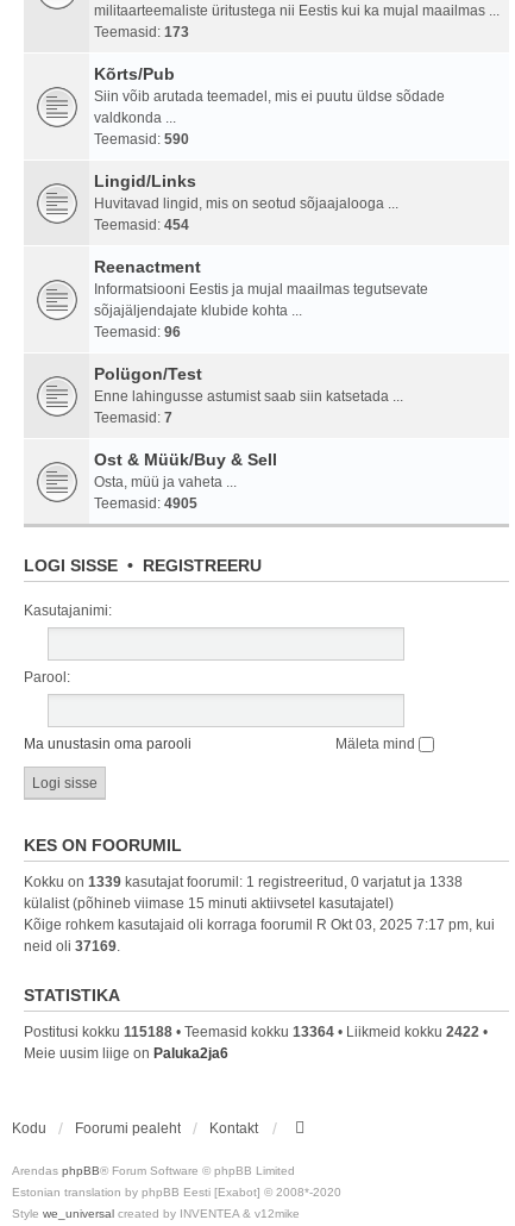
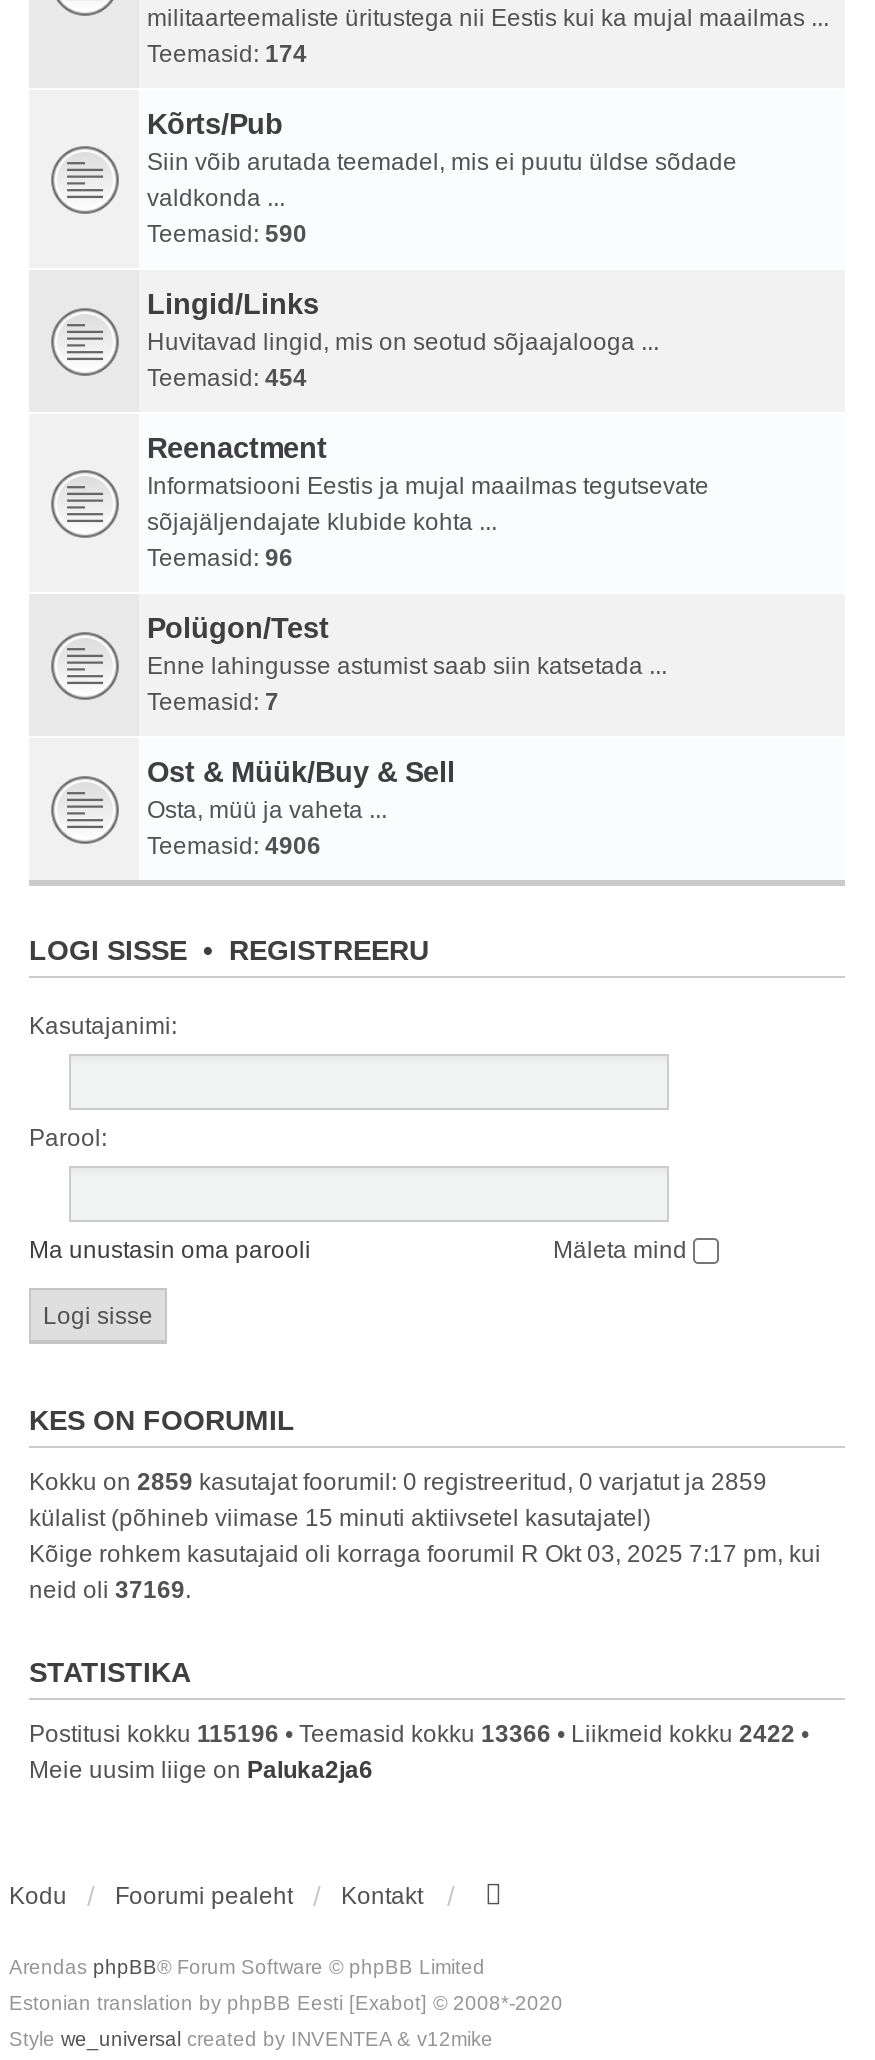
[94,24,189,41] Teemasid: 173 -> [147,40,307,68] Teemasid: 174
[94,495,197,512] Teemasid: 4905 -> [147,832,321,860] Teemasid: 4906
[24,874,463,890] Kokku on 1339 kasutajat foorumil: 1 registreeritud, 0 varjatut ja 1338 -> [29,1468,767,1496] Kokku on 2859 kasutajat foorumil: 0 registreeritud, 0 varjatut ja 2859
[24,1024,488,1040] Postitusi kokku 115188 • Teemasid kokku 13364 • Liikmeid kokku 2422 • -> [29,1720,809,1748] Postitusi kokku 115196 • Teemasid kokku 13366 • Liikmeid kokku 2422 •

